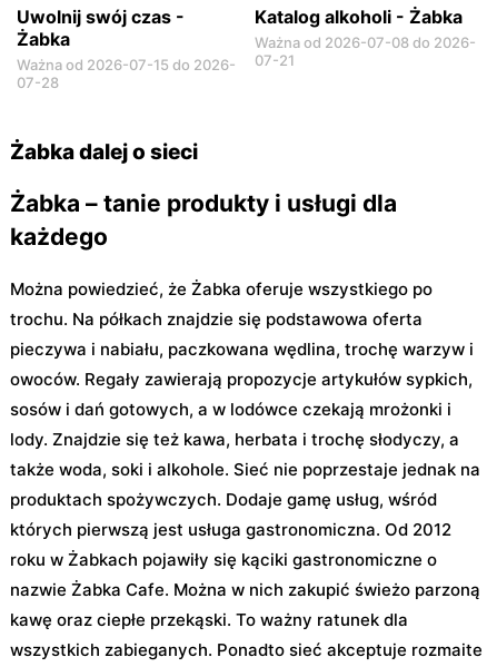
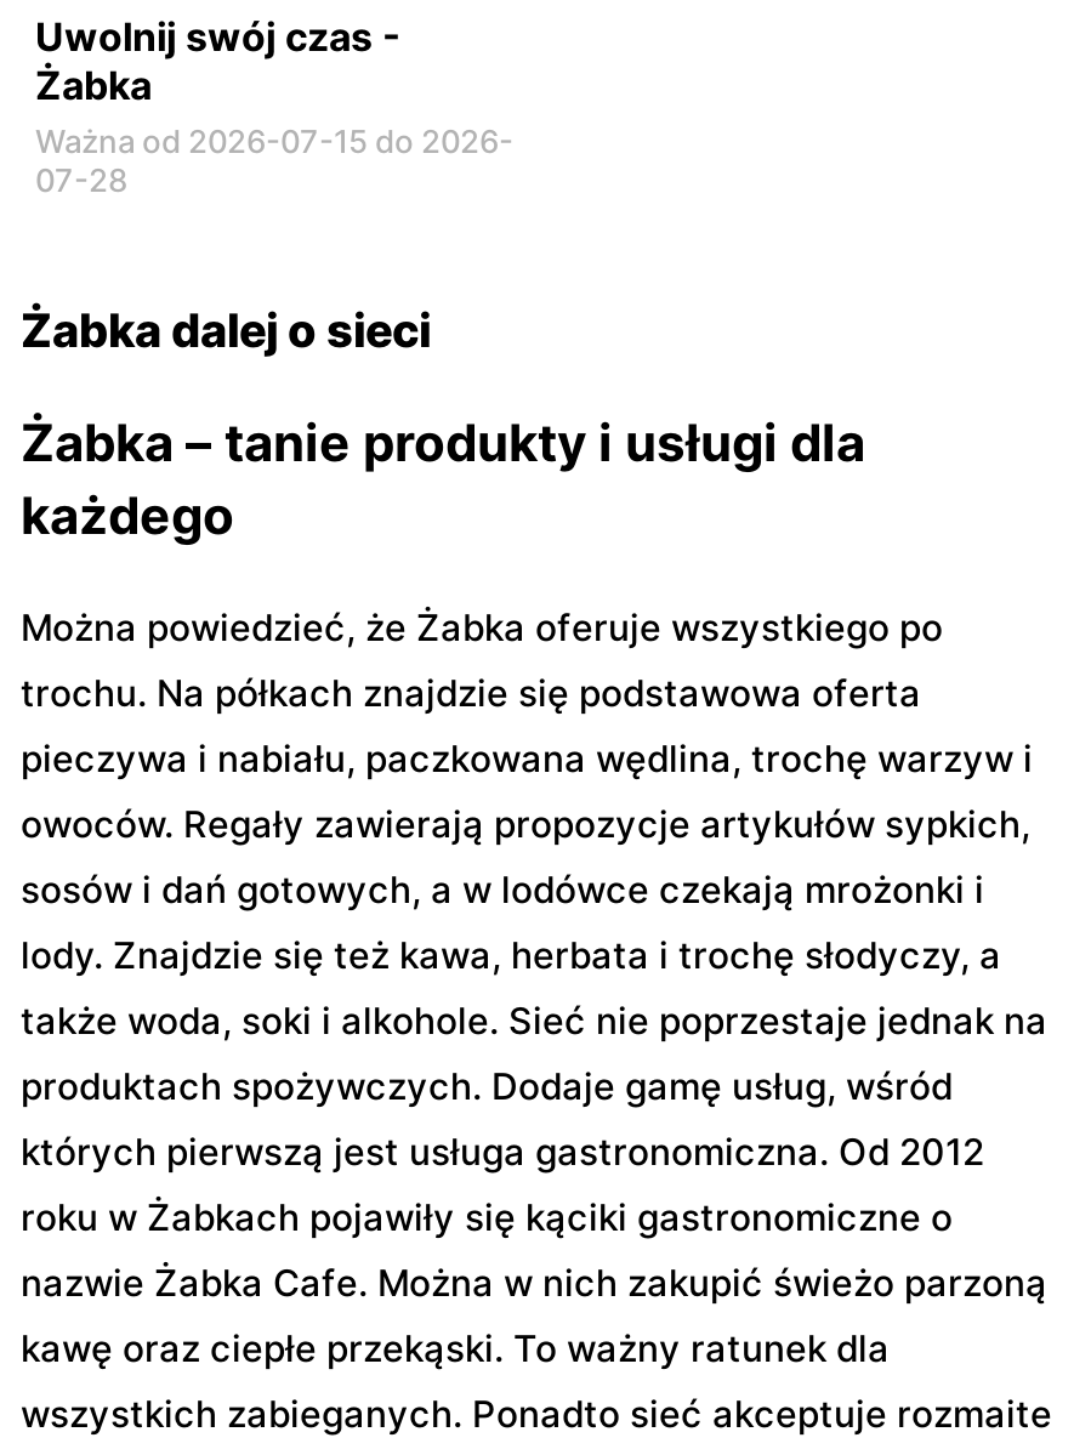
[255,6,476,69] Katalog alkoholi - Żabka | Ważna od 2026-07-08 do 2026- | 07-21 -> none

